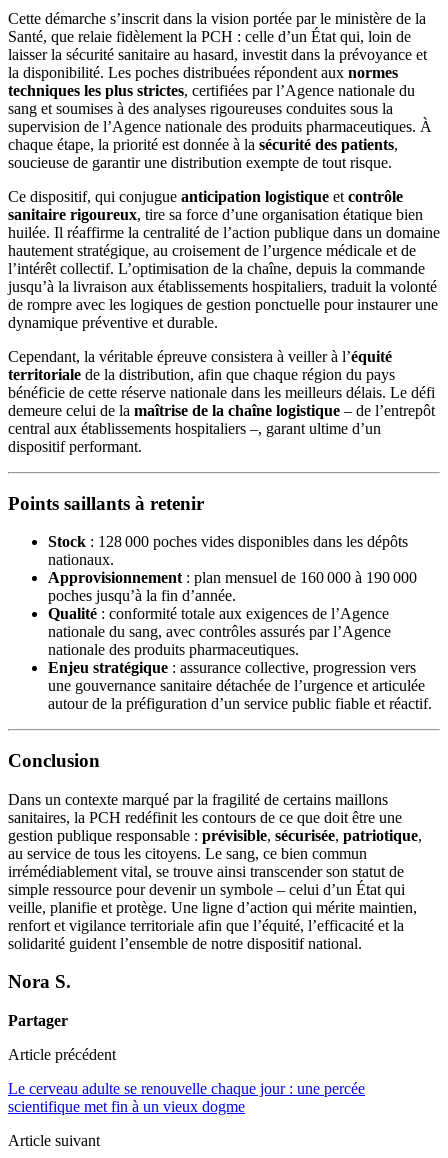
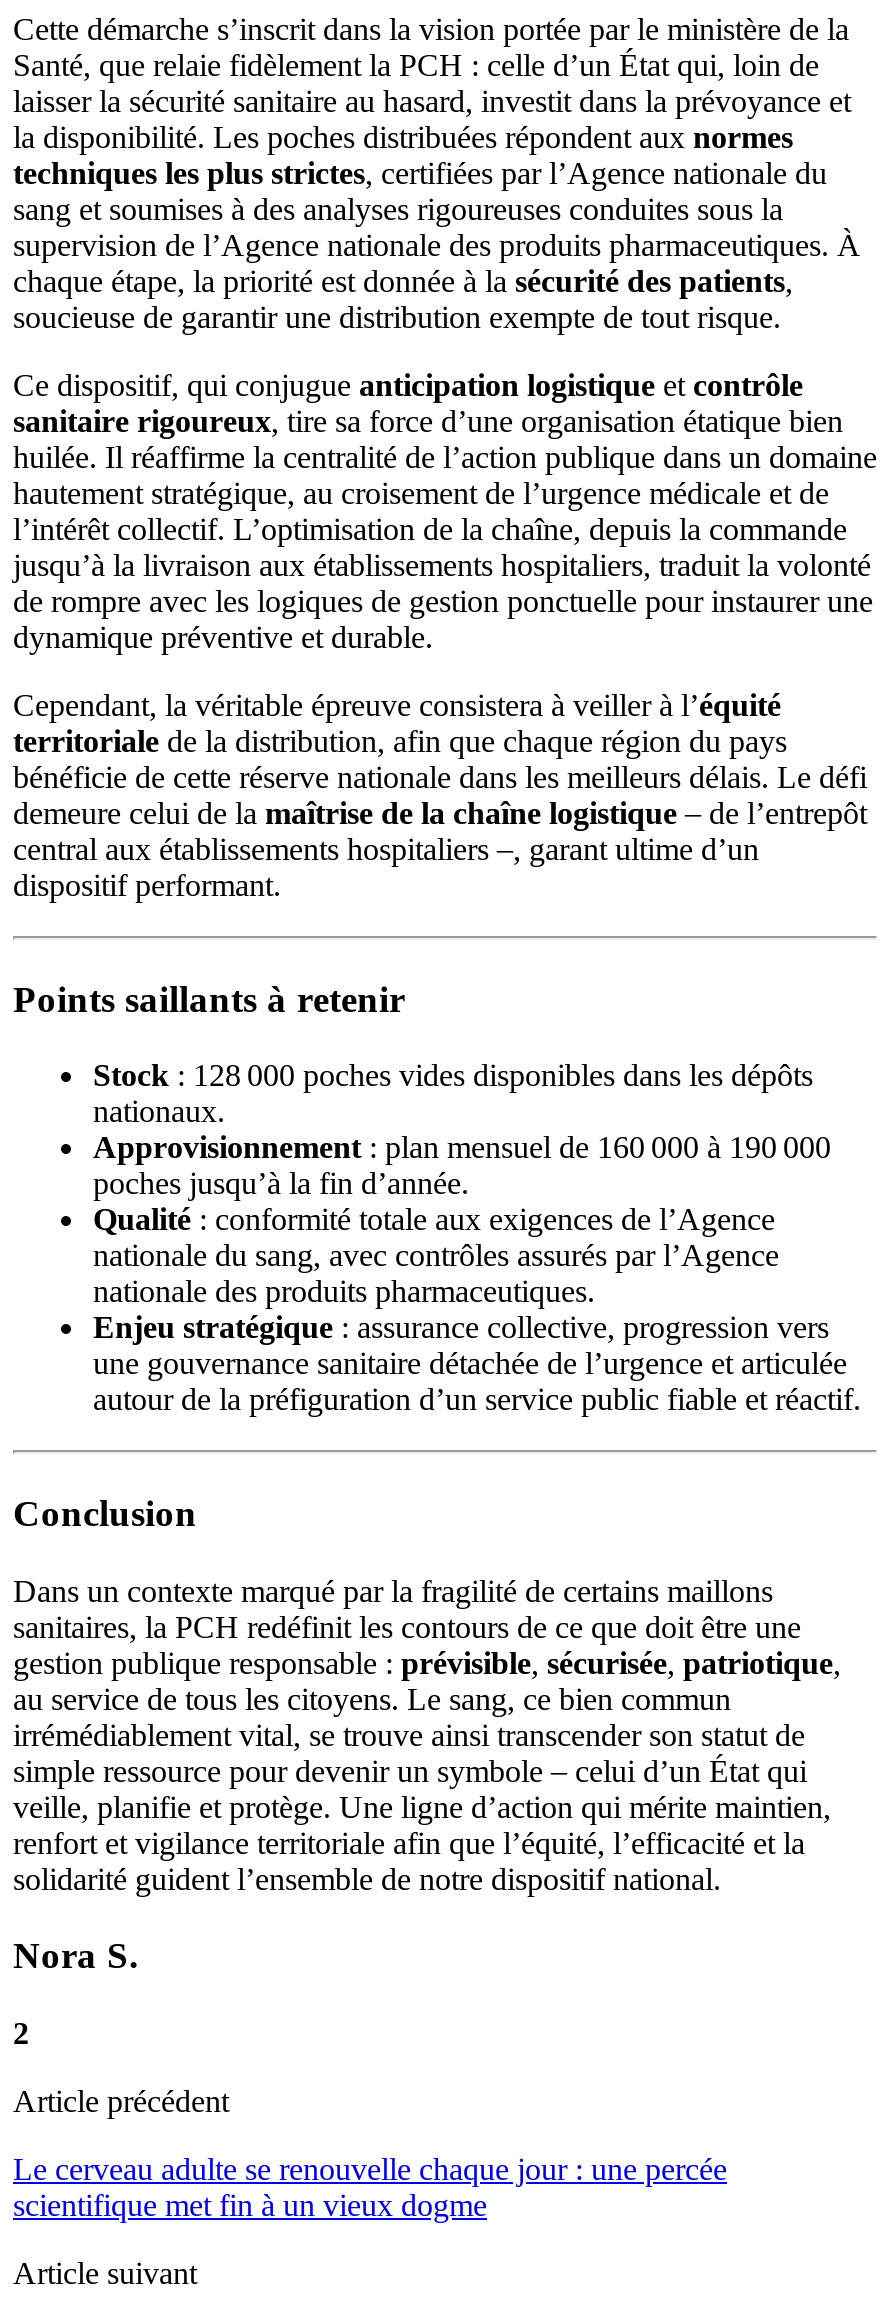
[8,1012,68,1029] Partager -> [13,2016,29,2050] 2

